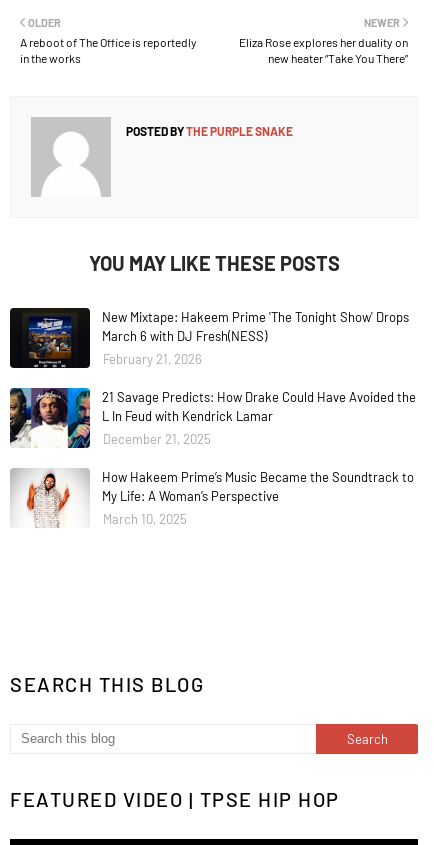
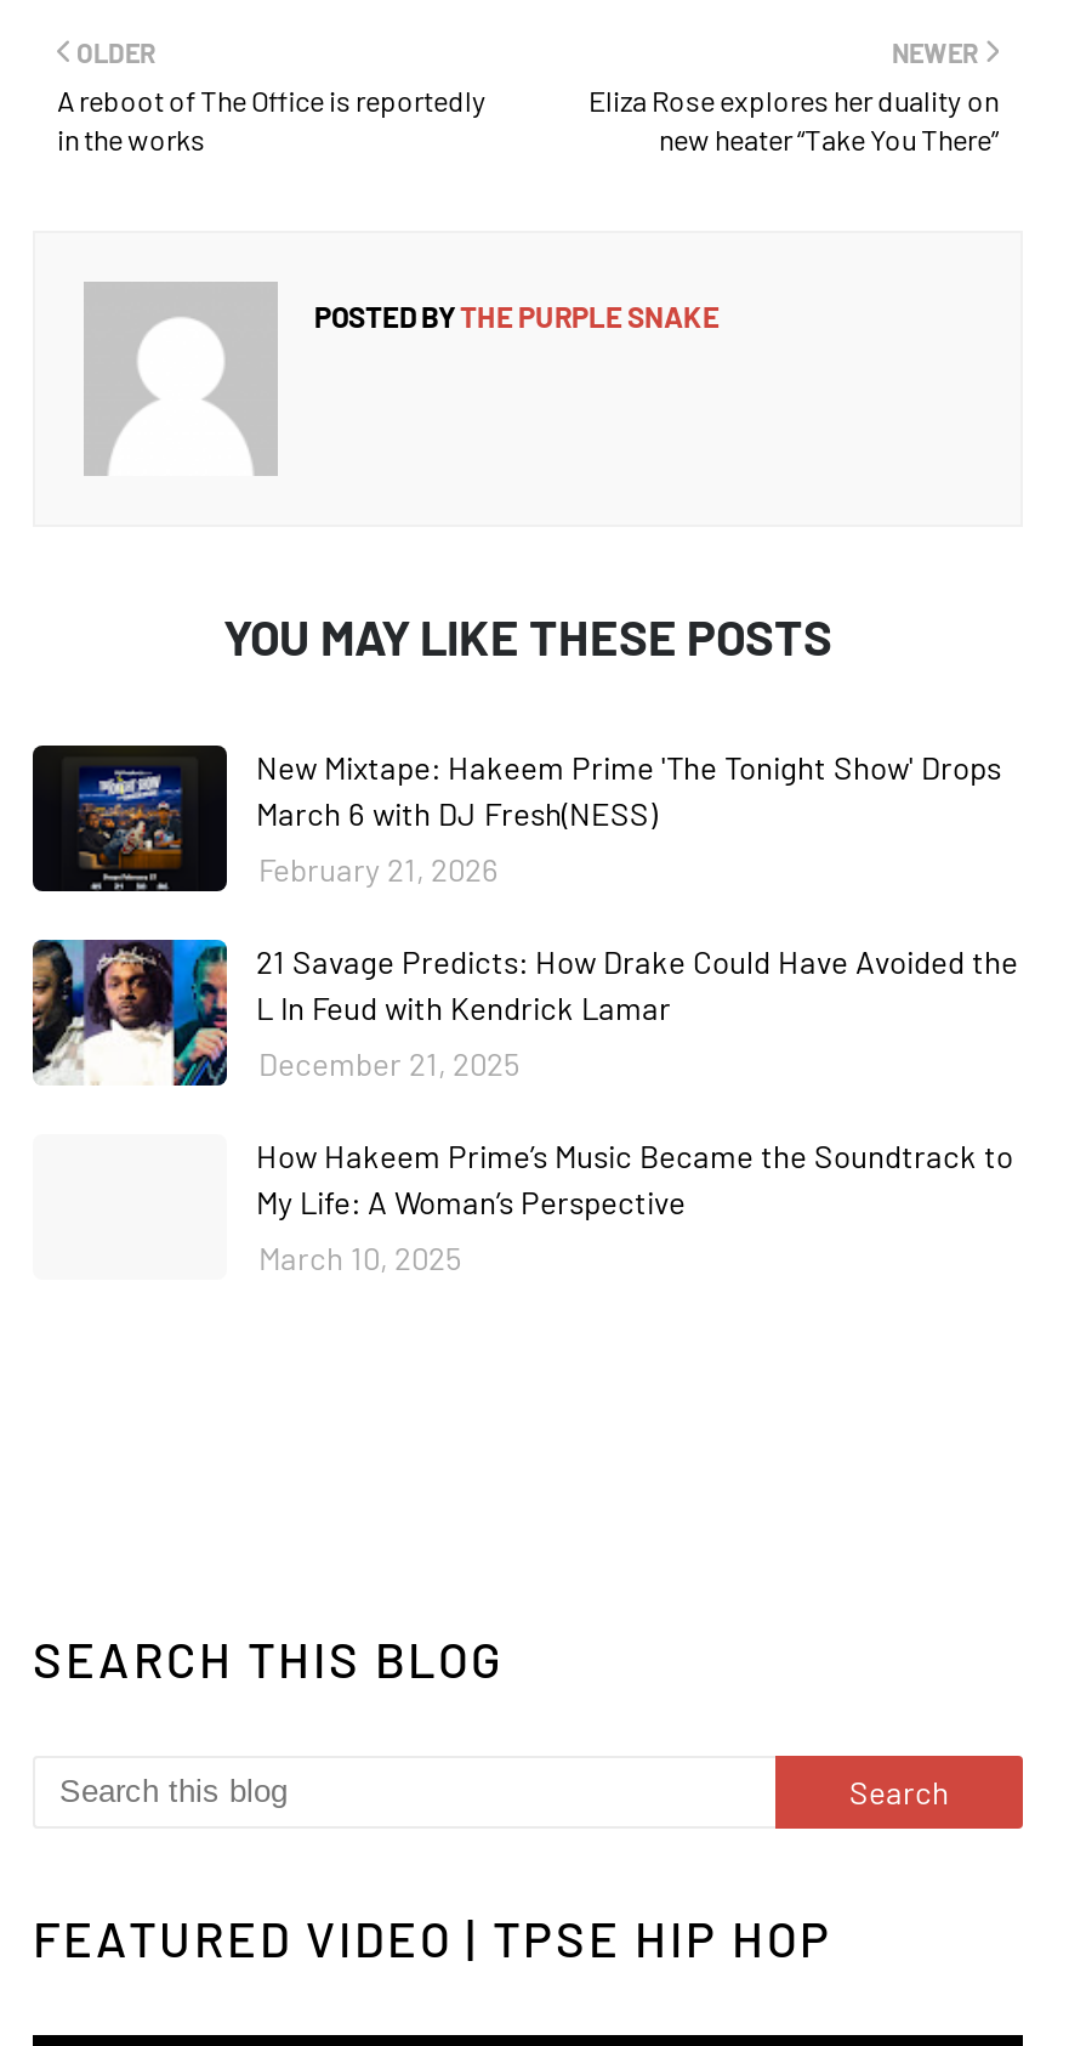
[10,468,90,528] [image] -> none

